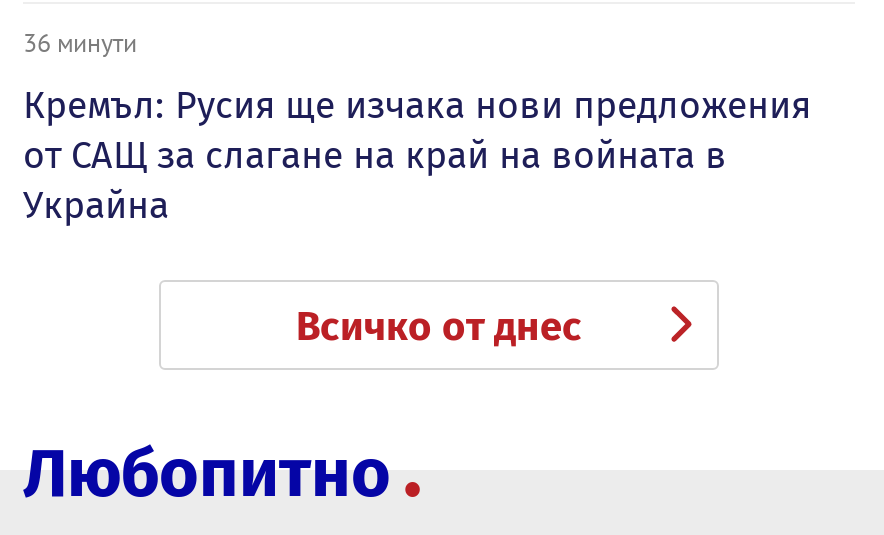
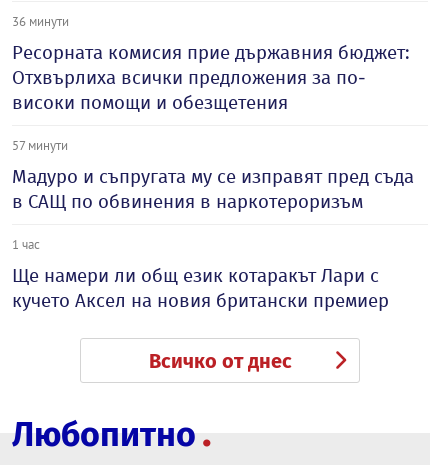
[23,82,811,228] Кремъл: Русия ще изчака нови предложения | от САЩ за слагане на край на войната в | Украйна -> [12,41,414,312] Ресорната комисия прие държавния бюджет: | Отхвърлиха всички предложения за по- | високи помощи и обезщетения | 57 минути | Мадуро и съпругата му се изправят пред съда | в САЩ по обвинения в наркотероризъм | 1 час | Ще намери ли общ език котаракът Лари с | кучето Аксел на новия британски премиер

